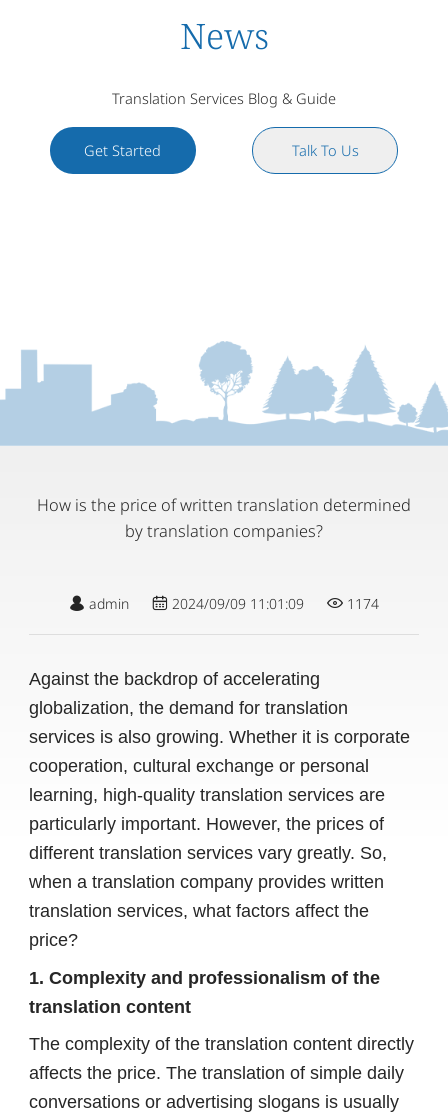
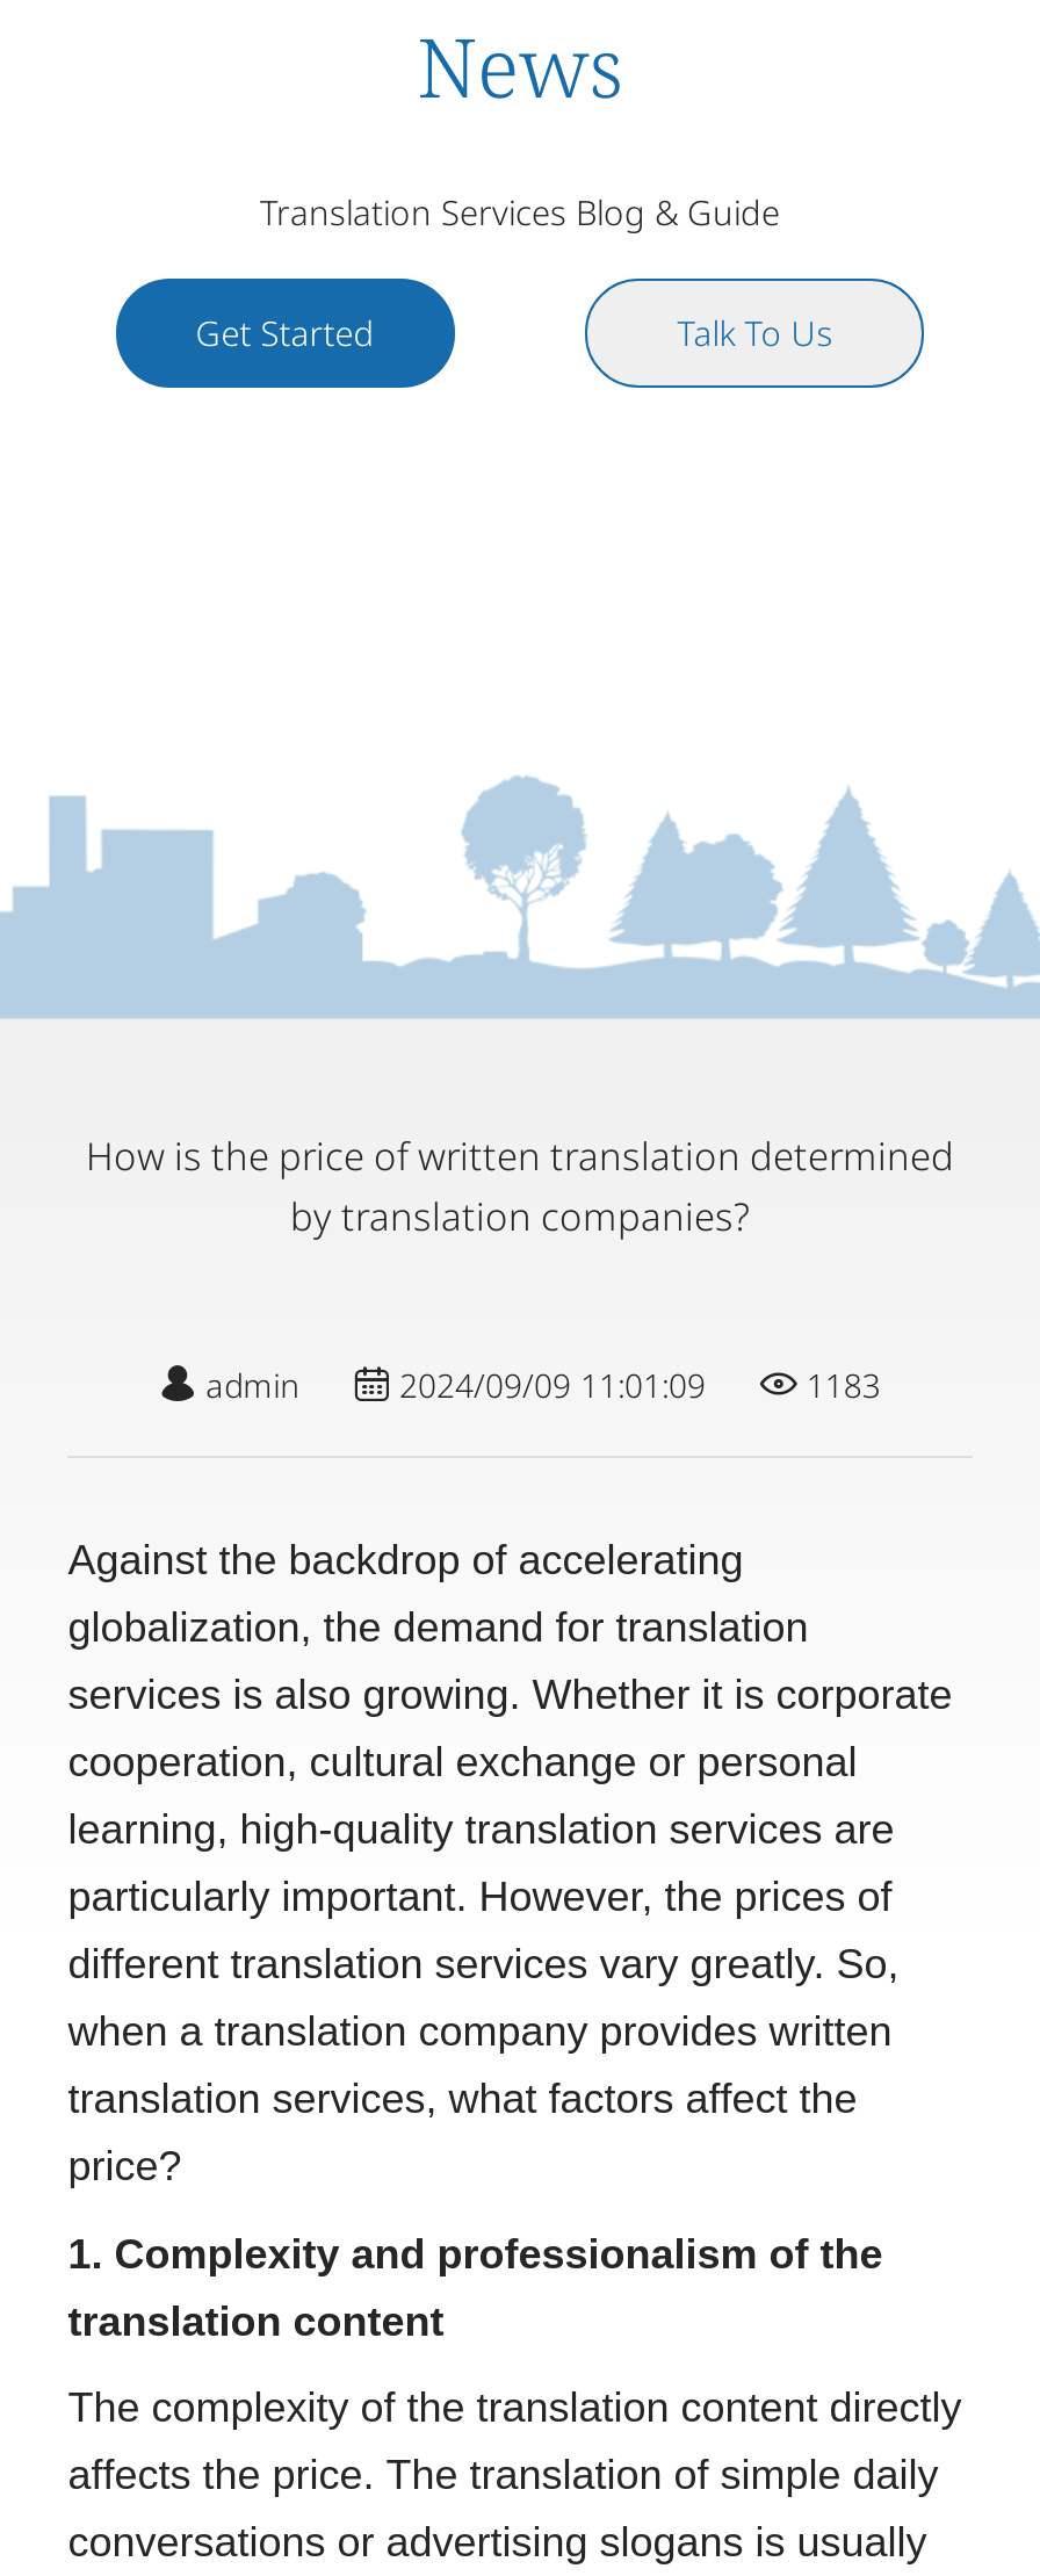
[343,594,379,613] 1174 -> [797,1363,881,1407] 1183

